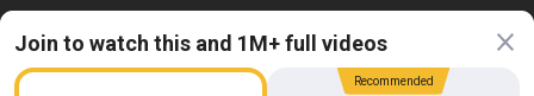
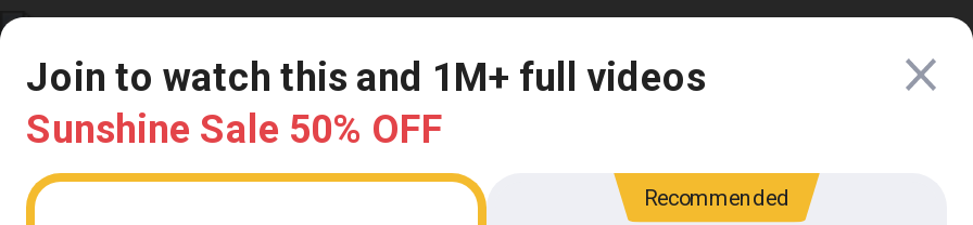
none -> [26,105,443,151] Sunshine Sale 50% OFF

